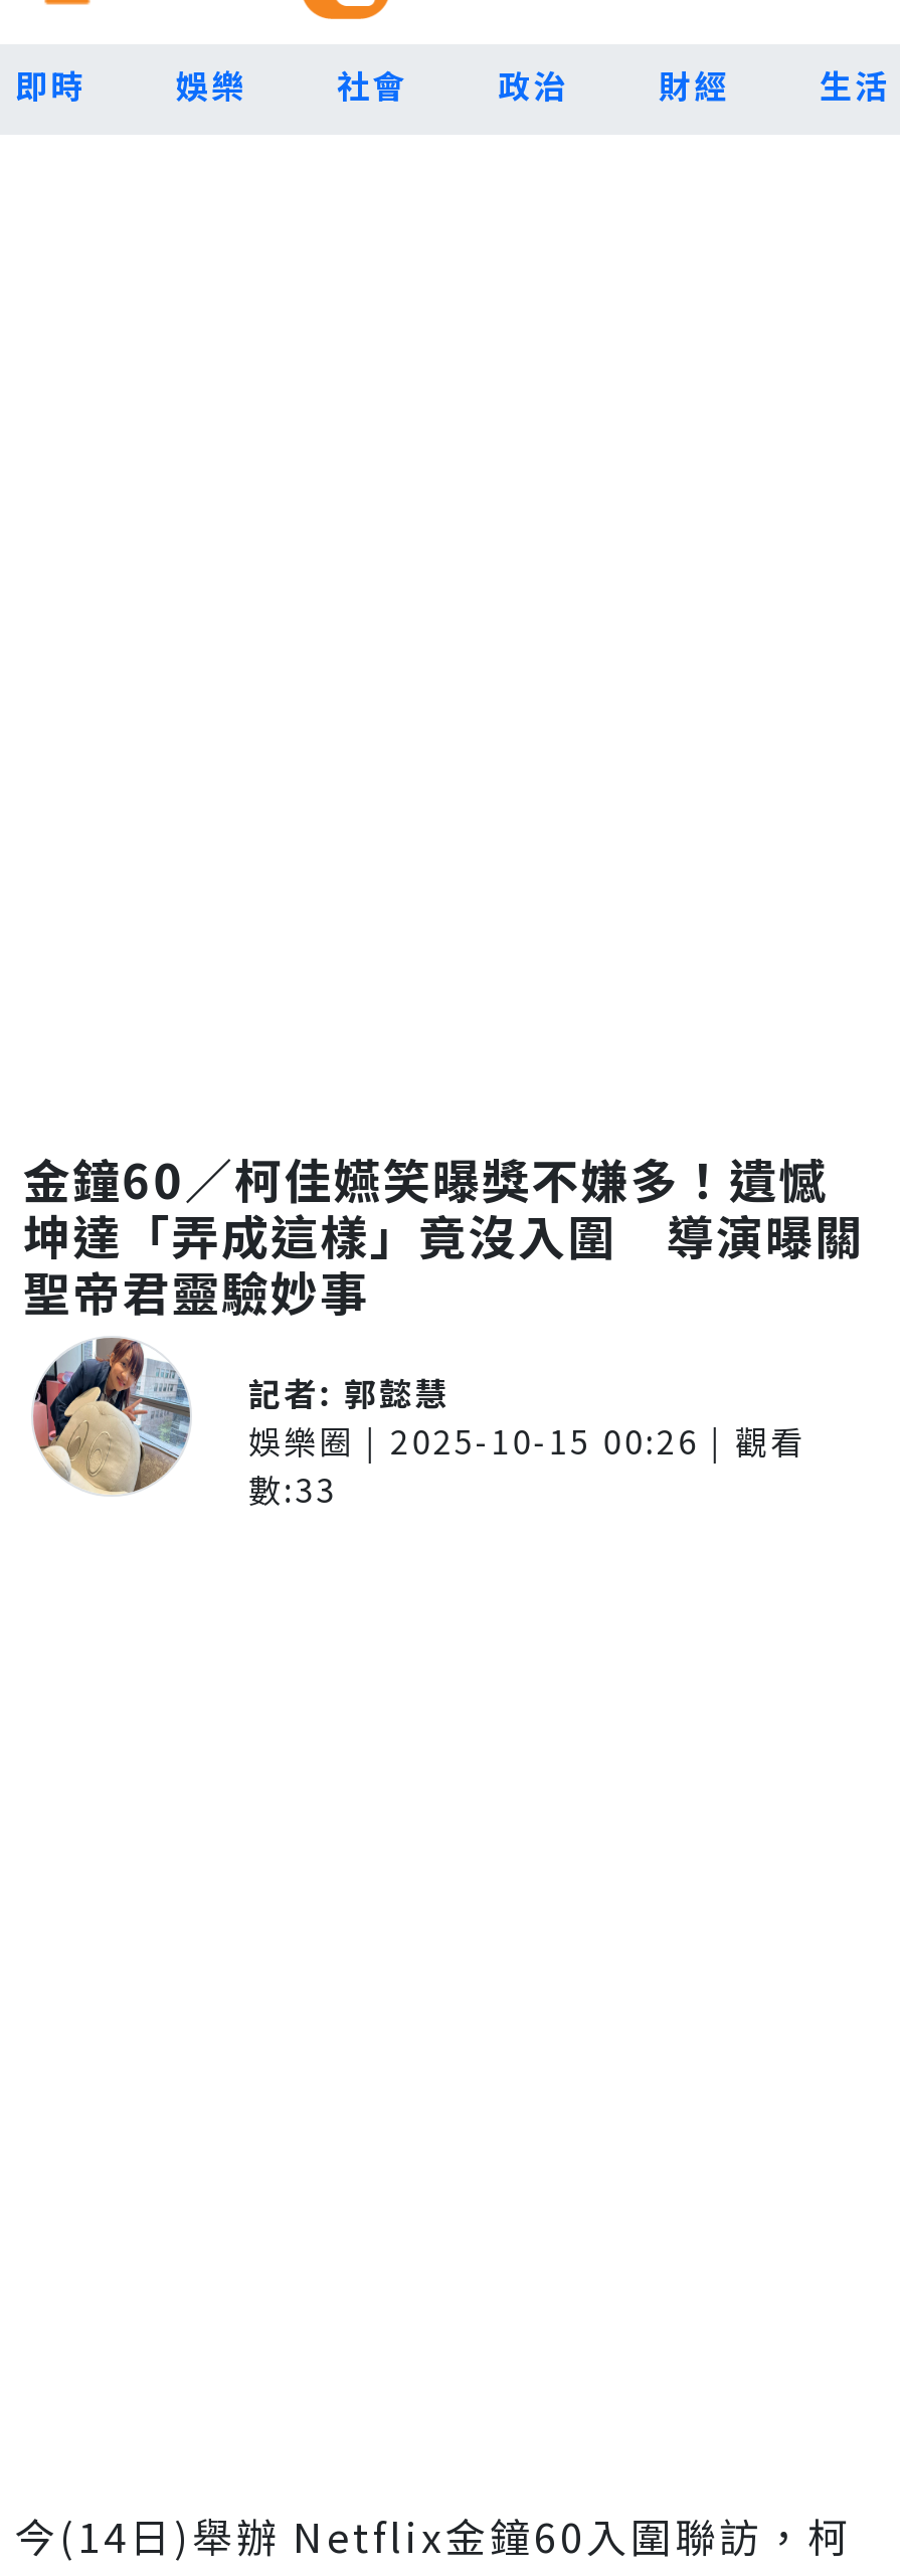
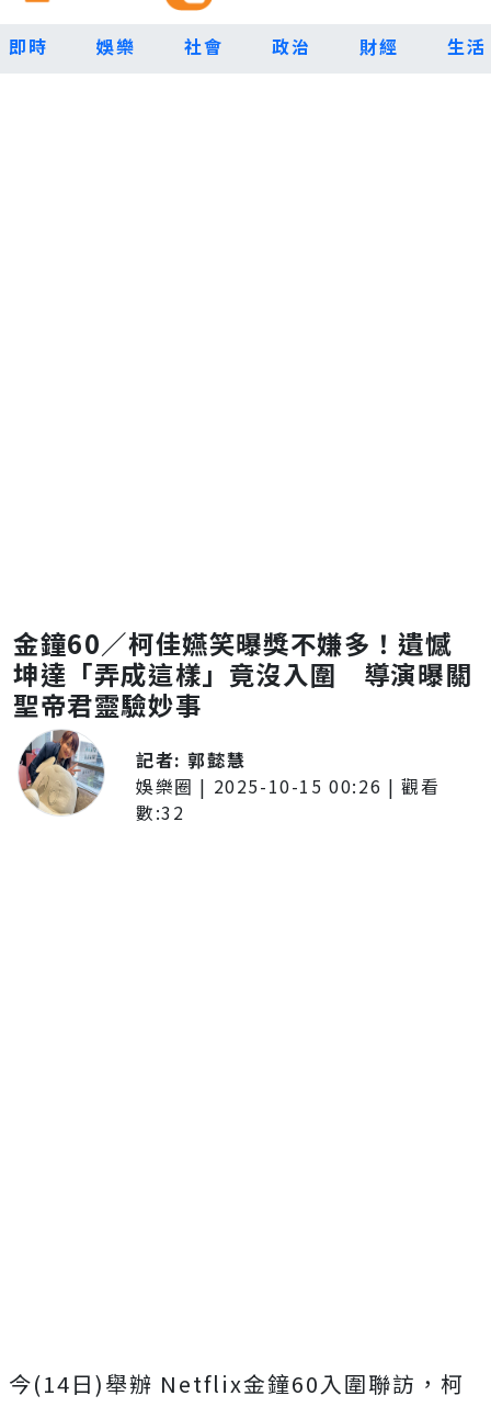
[248,1465,338,1513] 數:33 -> [136,799,185,825] 數:32

